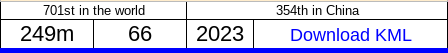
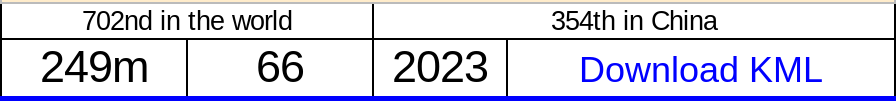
[42,3,144,18] 701st in the world -> [82,6,292,36] 702nd in the world

